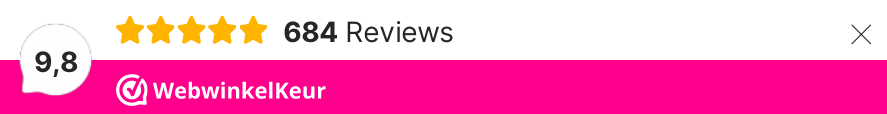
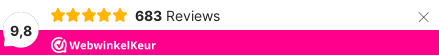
[283,13,453,47] 684 Reviews -> [135,6,220,23] 683 Reviews

